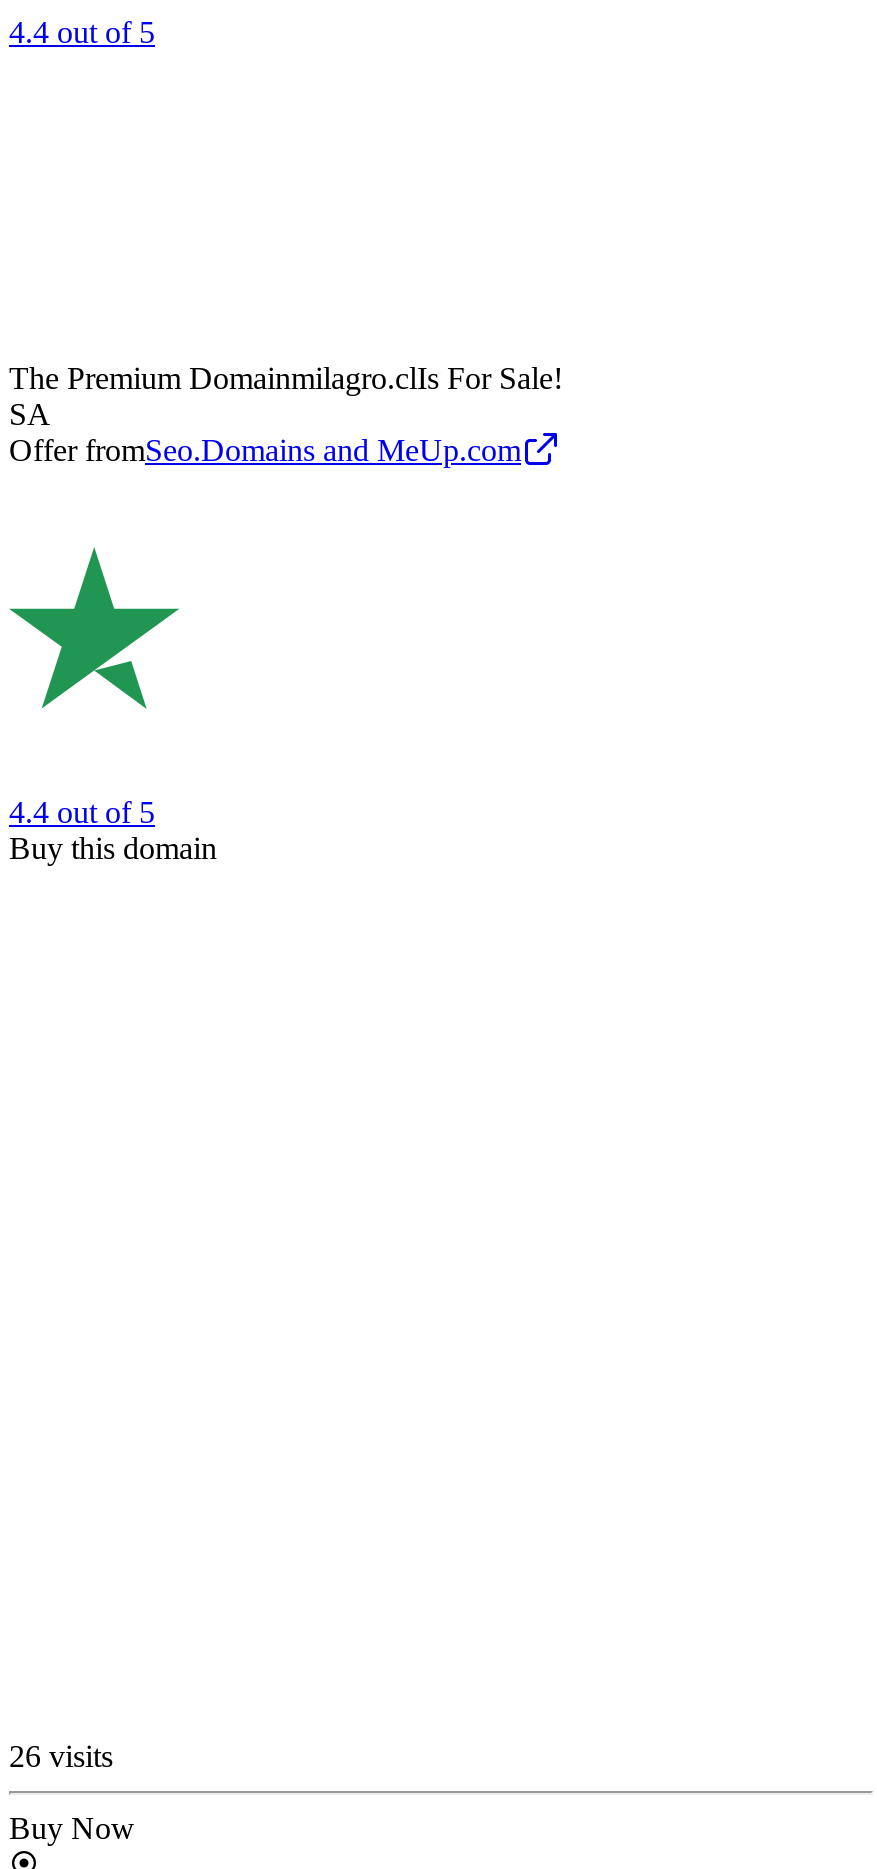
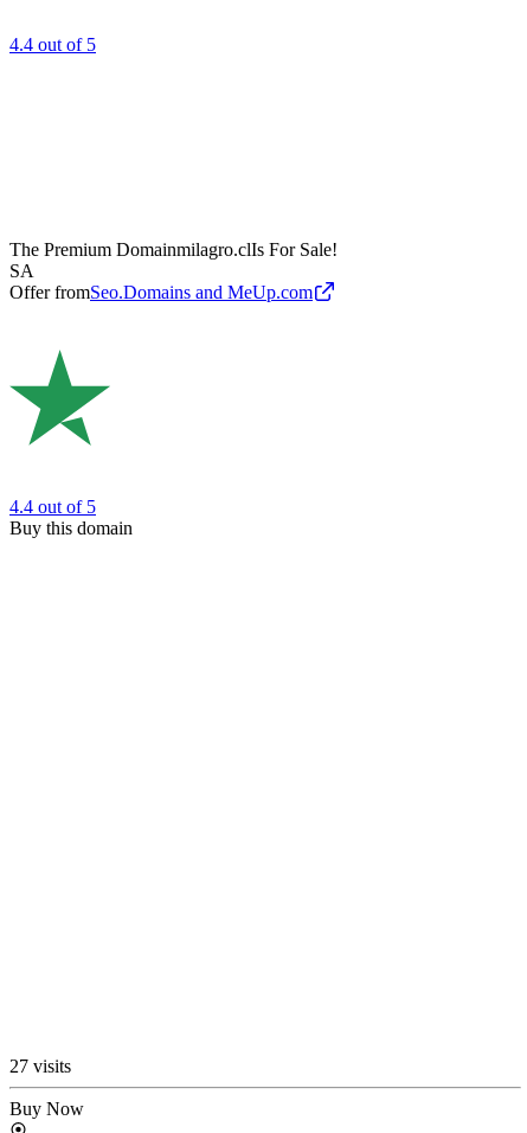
[9,1738,113,1772] 26 visits -> [9,1055,71,1076] 27 visits

